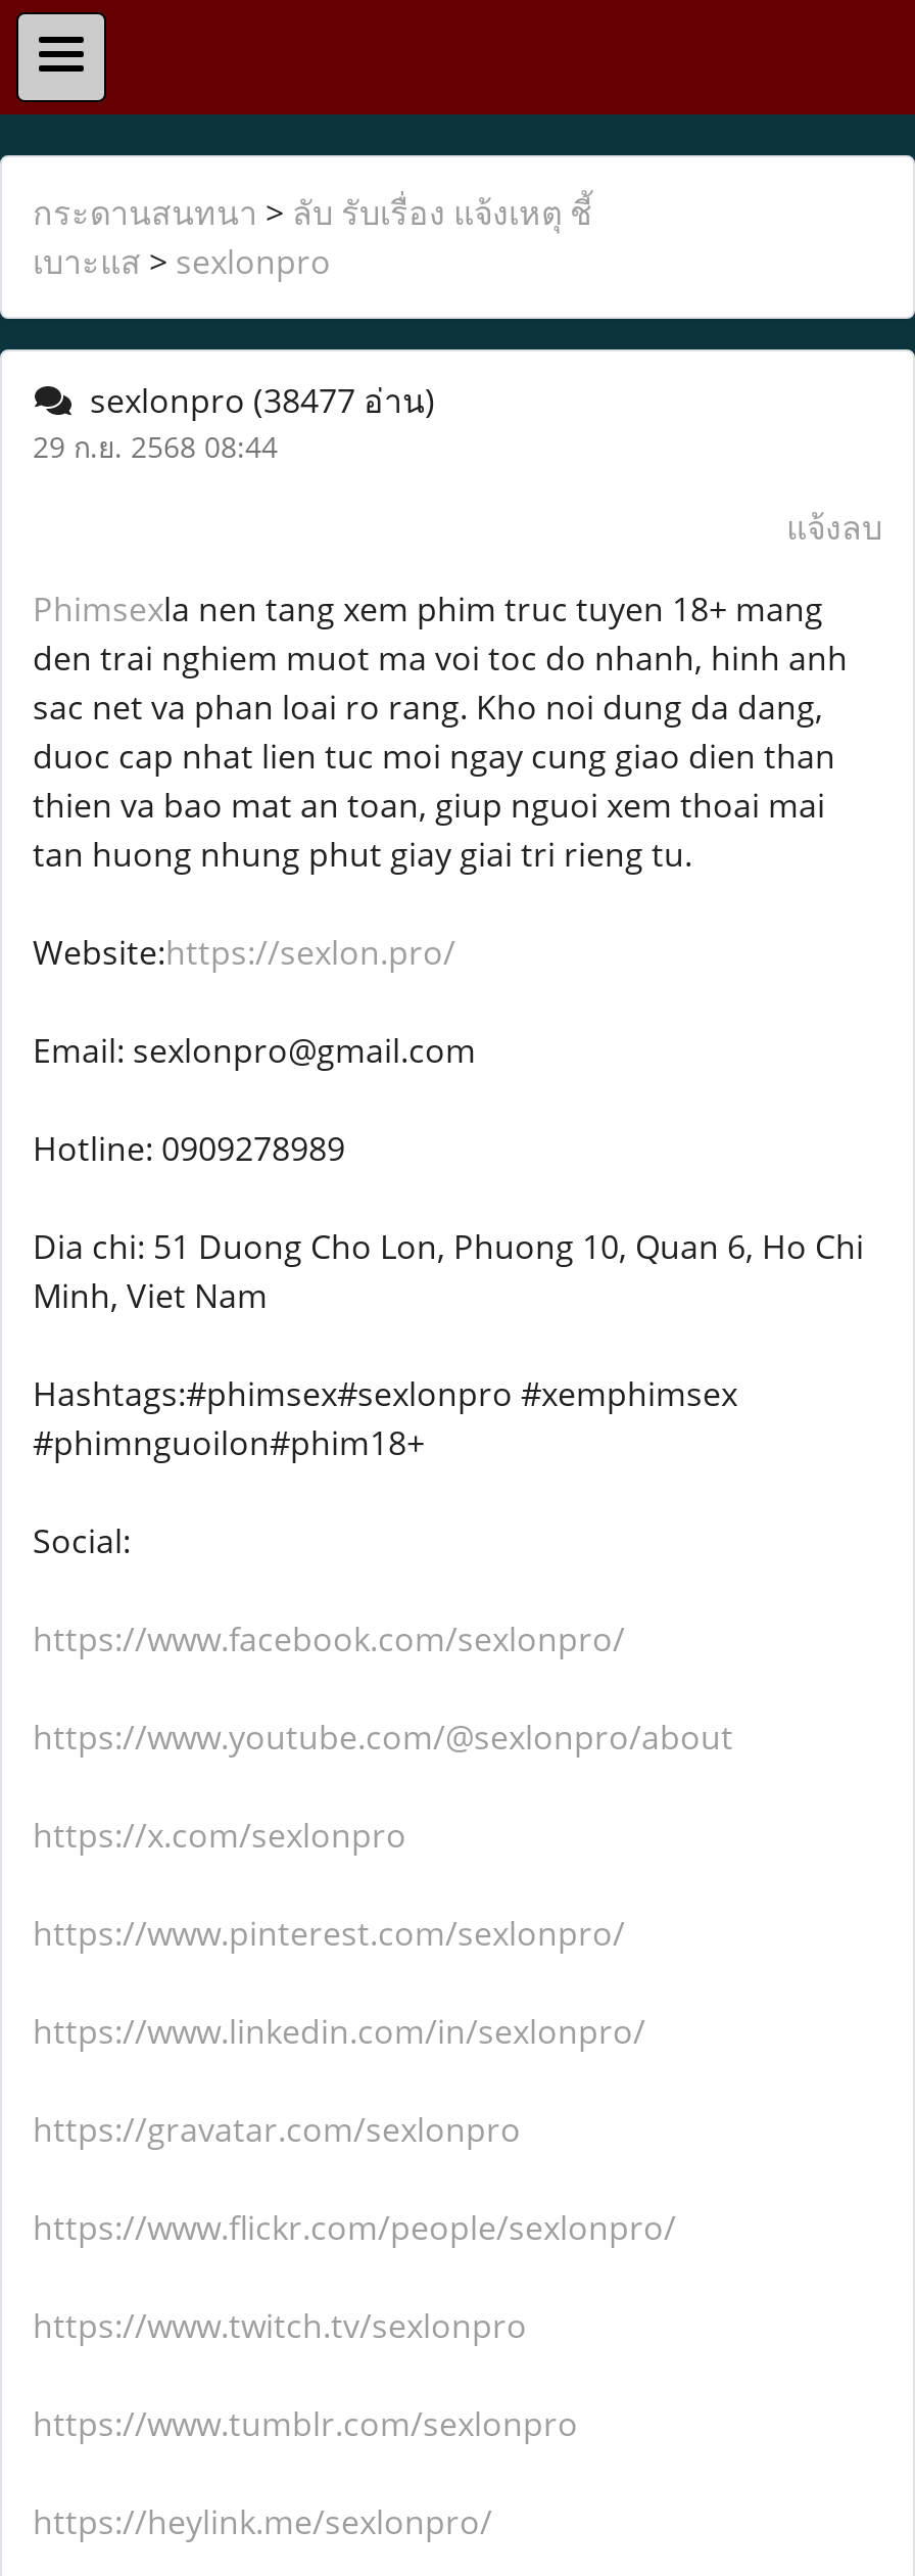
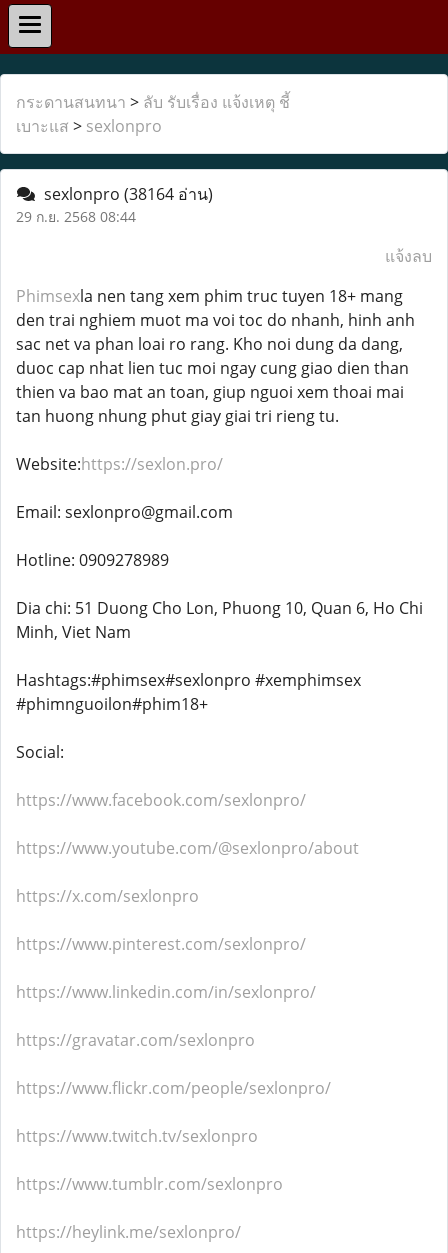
[74,378,435,423] sexlonpro (38477 อ่าน) -> [36,183,213,205] sexlonpro (38164 อ่าน)

